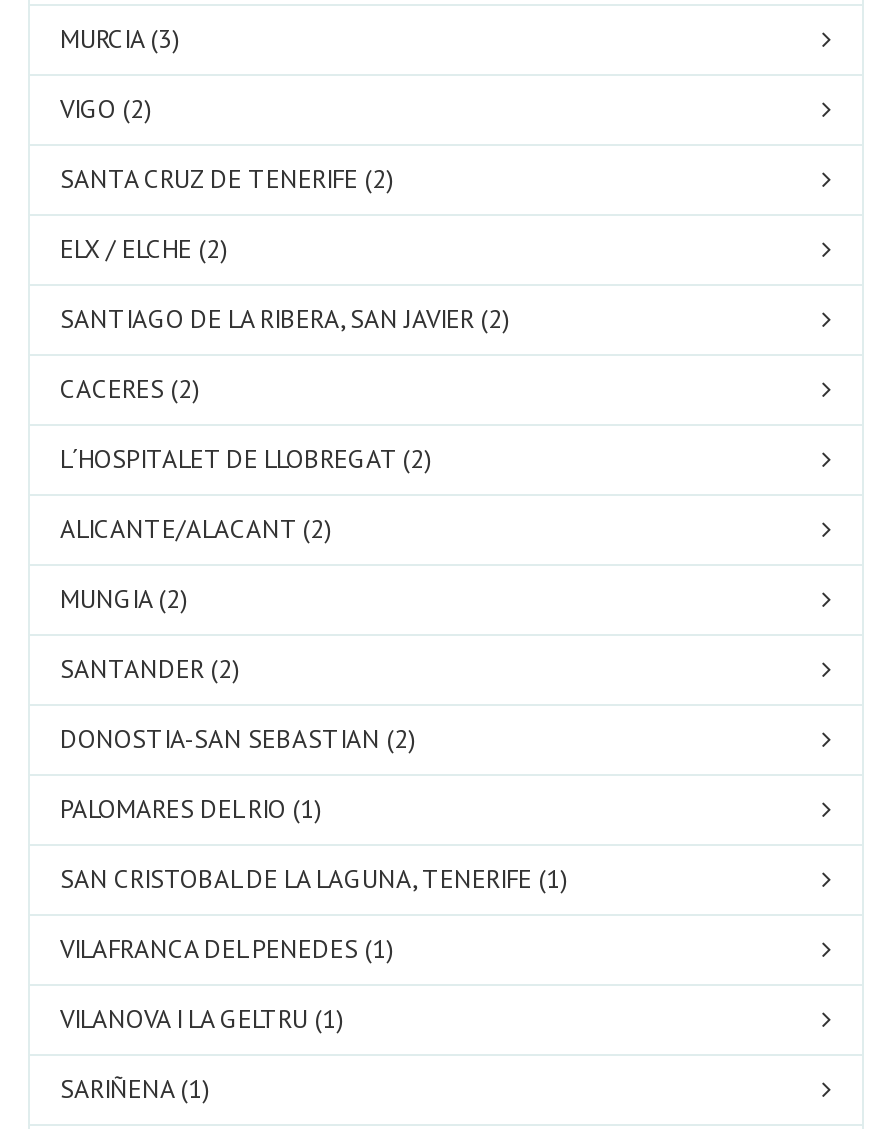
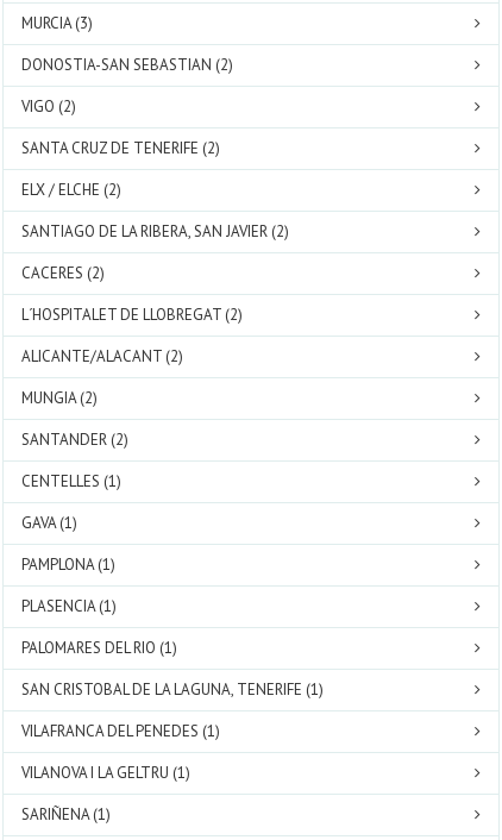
none -> [21,471,121,616] CENTELLES (1) | GAVA (1) | PAMPLONA (1) | PLASENCIA (1)
moved [60,722,416,756] -> [21,55,233,75]: DONOSTIA-SAN SEBASTIAN (2)

